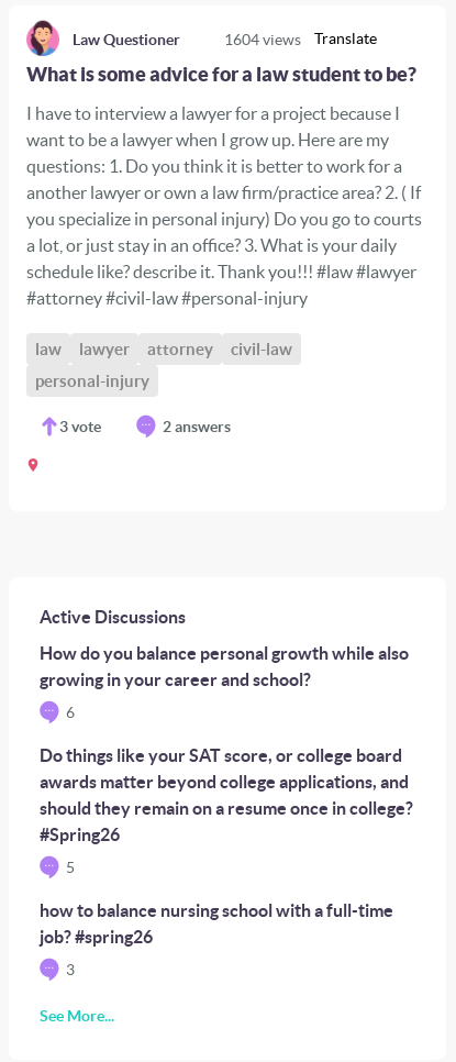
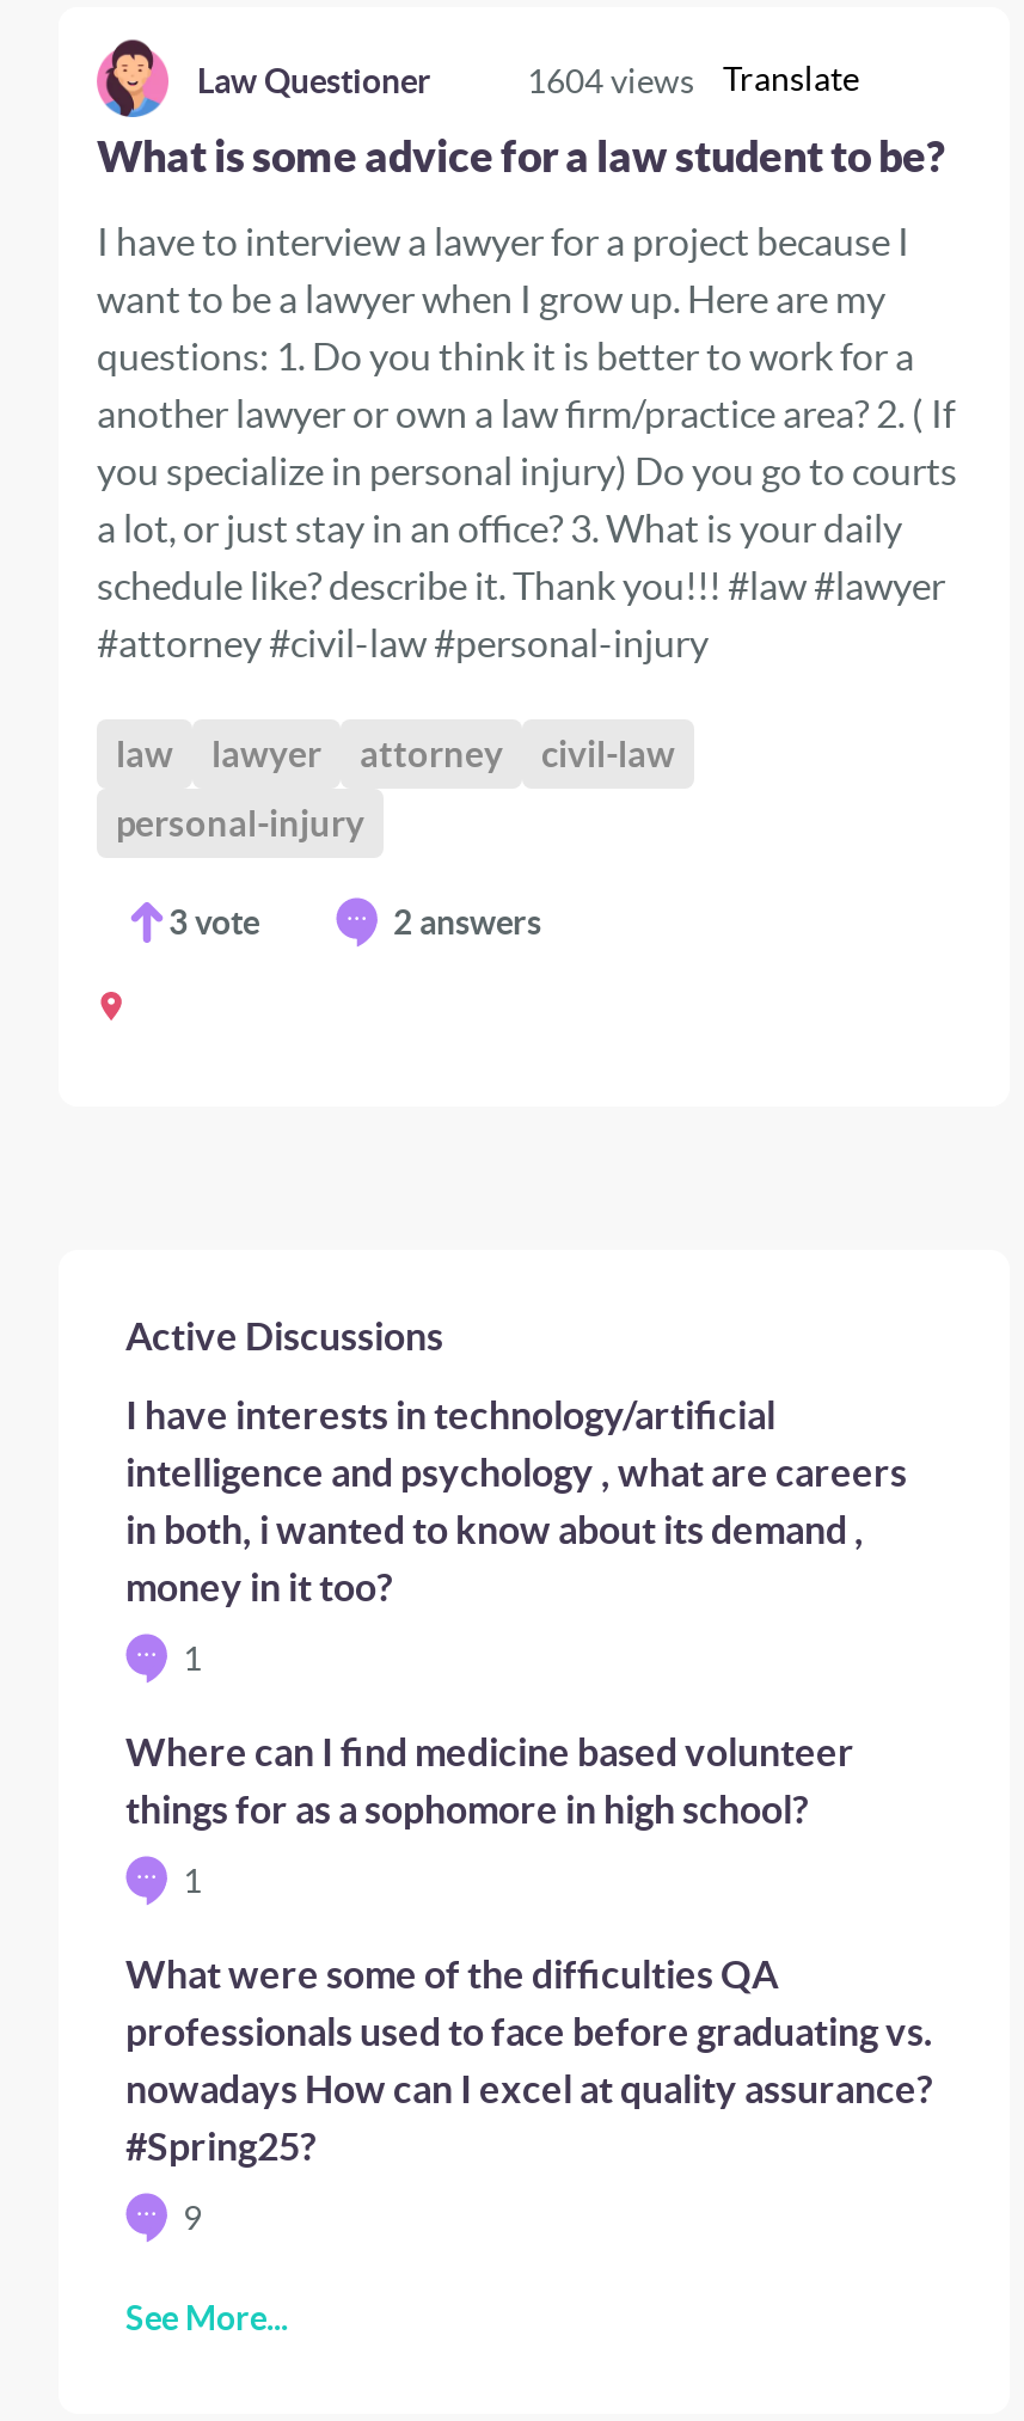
[40,643,409,689] How do you balance personal growth while also | growing in your career and school? -> [125,1393,907,1608] I have interests in technology/artificial | intelligence and psychology , what are careers | in both, i wanted to know about its demand , | money in it too?
[66,704,75,721] 6 -> [183,1639,202,1678] 1
[40,745,413,844] Do things like your SAT score, or college board | awards matter beyond college applications, and | should they remain on a resume once in college? | #Spring26 -> [125,1730,854,1831] Where can I find medicine based volunteer | things for as a sophomore in high school?
[66,859,75,876] 5 -> [183,1862,202,1900] 1
[40,900,393,947] how to balance nursing school with a full-time | job? #spring26 -> [125,1953,933,2168] What were some of the difficulties QA | professionals used to face before graduating vs. | nowadays How can I excel at quality assurance? | #Spring25?
[66,961,75,978] 3 -> [183,2199,202,2237] 9

